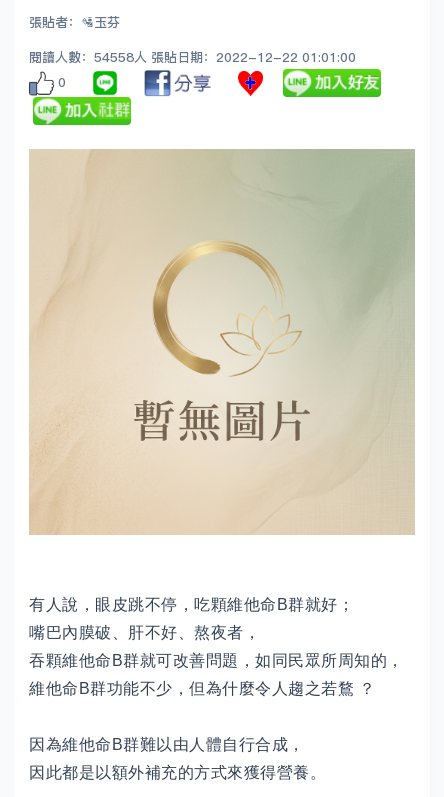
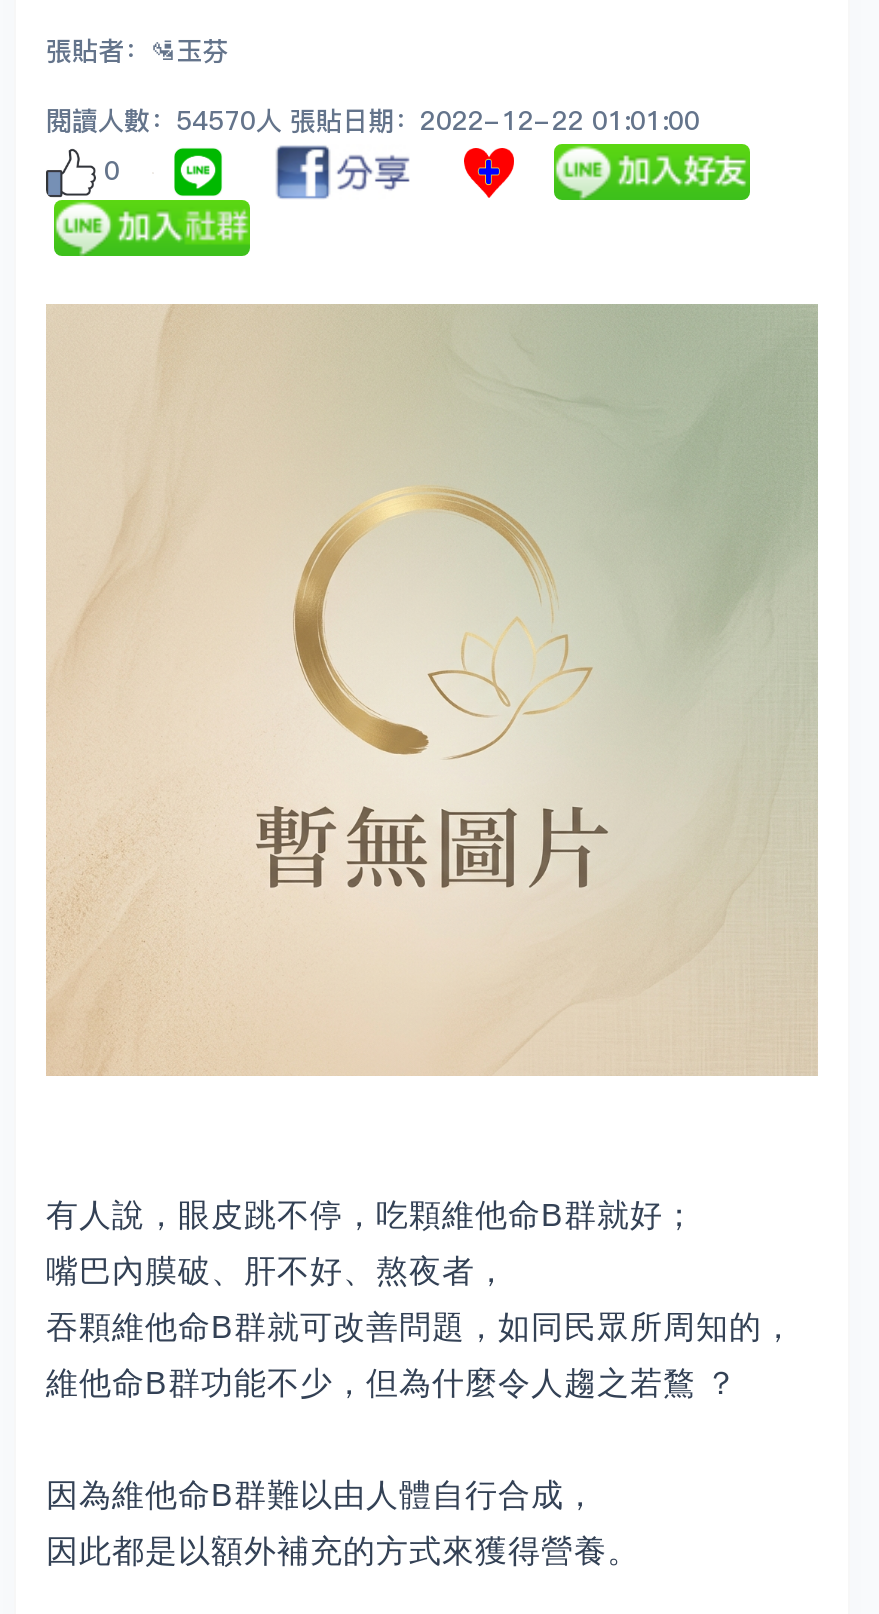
[29,48,356,66] 閱讀人數：54558人 張貼日期：2022-12-22 01:01:00 -> [46,102,700,138] 閱讀人數：54570人 張貼日期：2022-12-22 01:01:00

